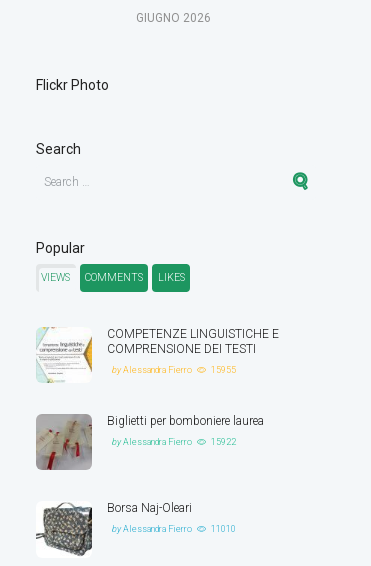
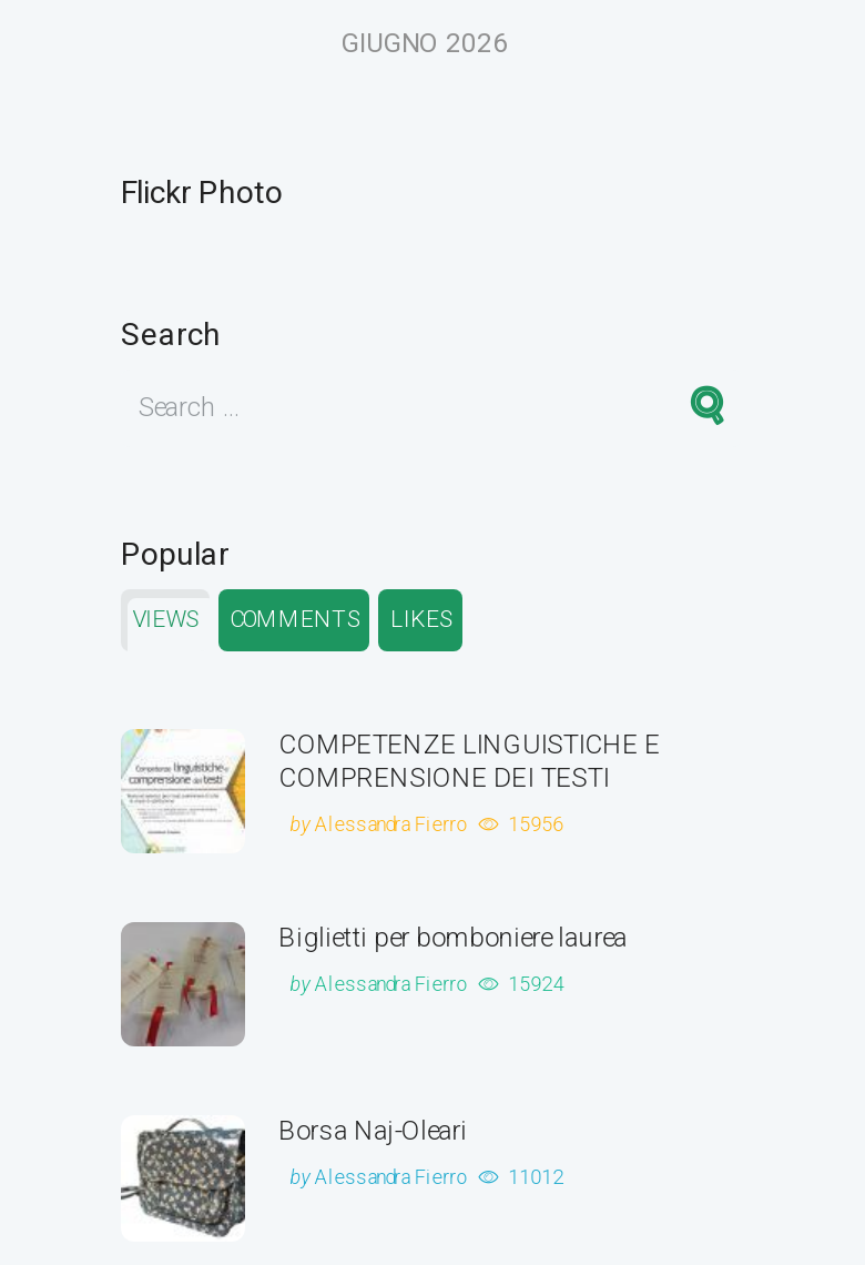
[112,365,236,375] by Alessandra Fierro 15955 -> [290,813,564,835] by Alessandra Fierro 15956
[112,437,236,447] by Alessandra Fierro 15922 -> [290,973,564,996] by Alessandra Fierro 15924
[112,524,236,534] by Alessandra Fierro 11010 -> [290,1167,564,1189] by Alessandra Fierro 11012

